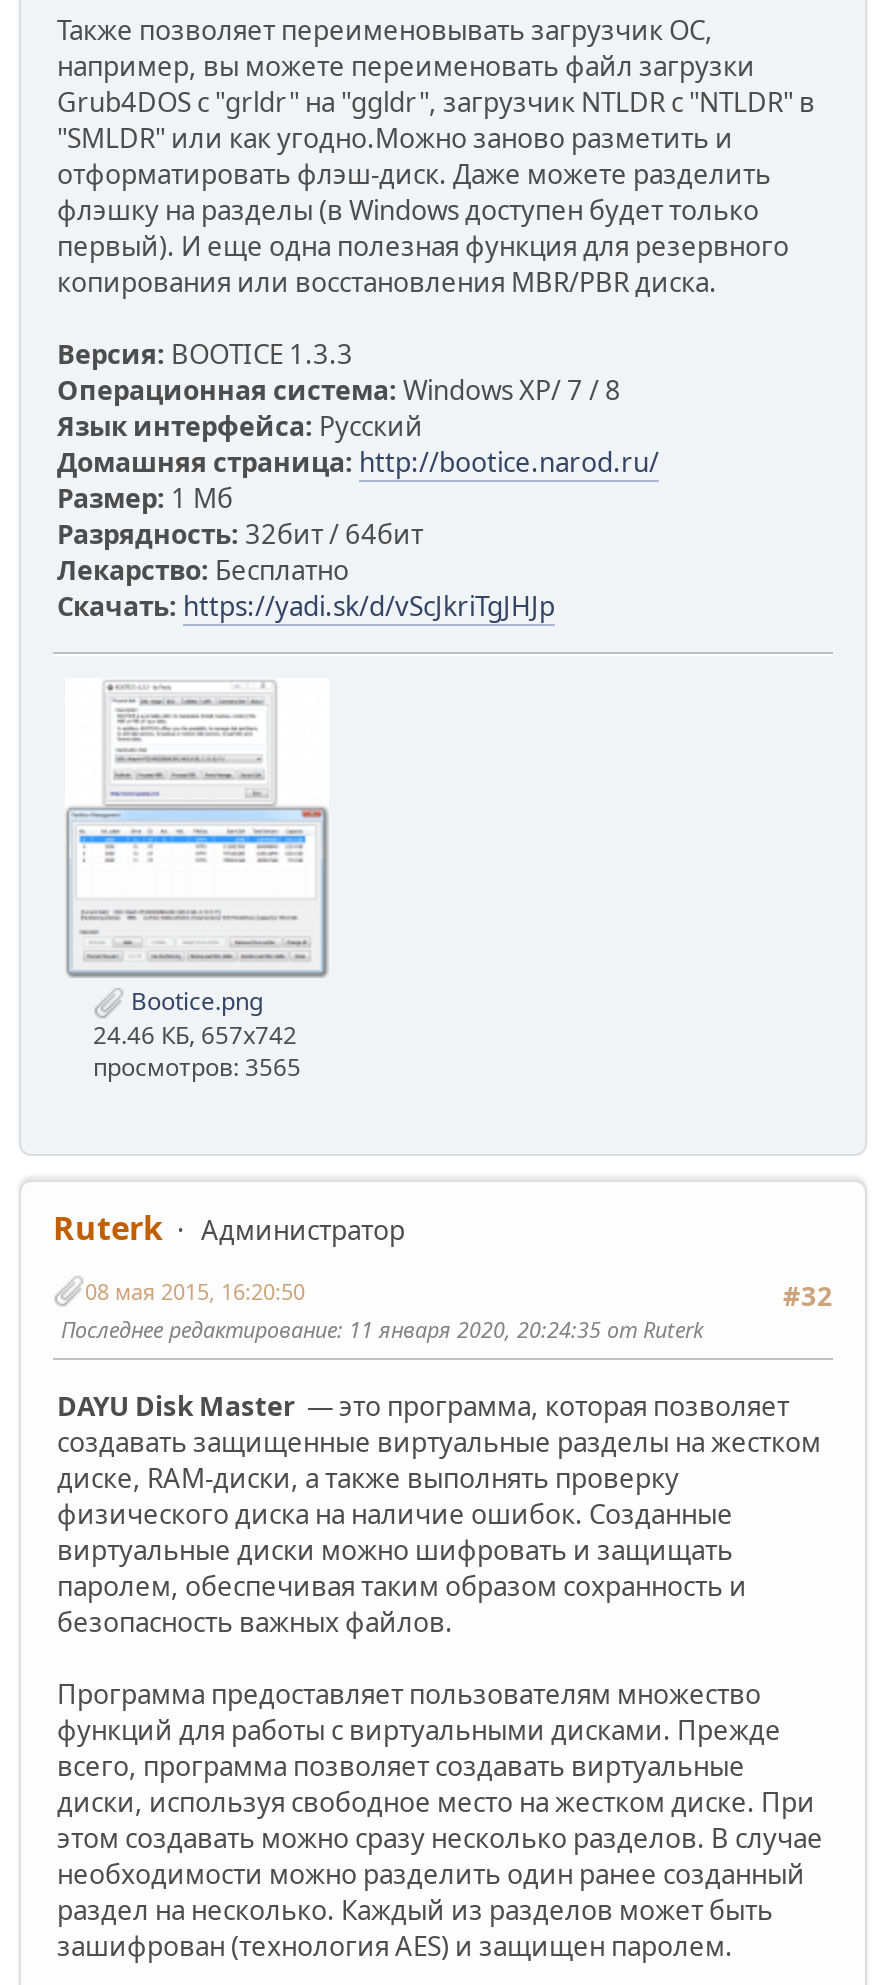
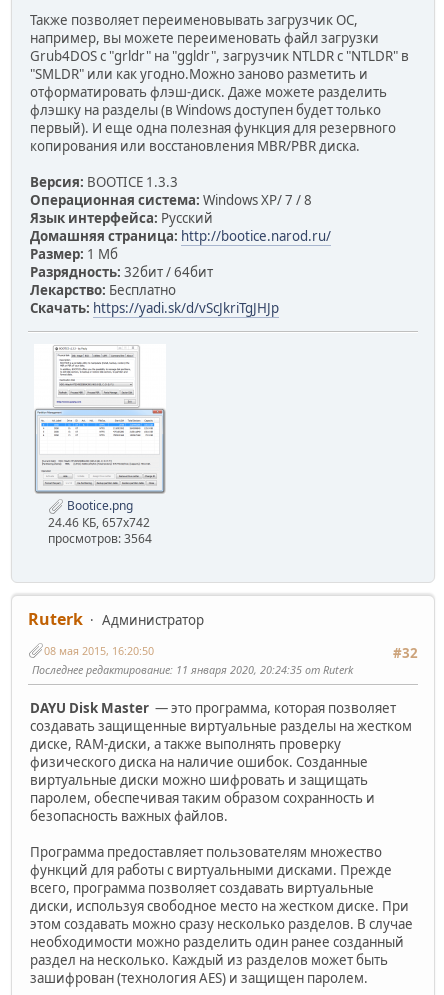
[93,1050,301,1084] просмотров: 3565 -> [48,530,152,547] просмотров: 3564

